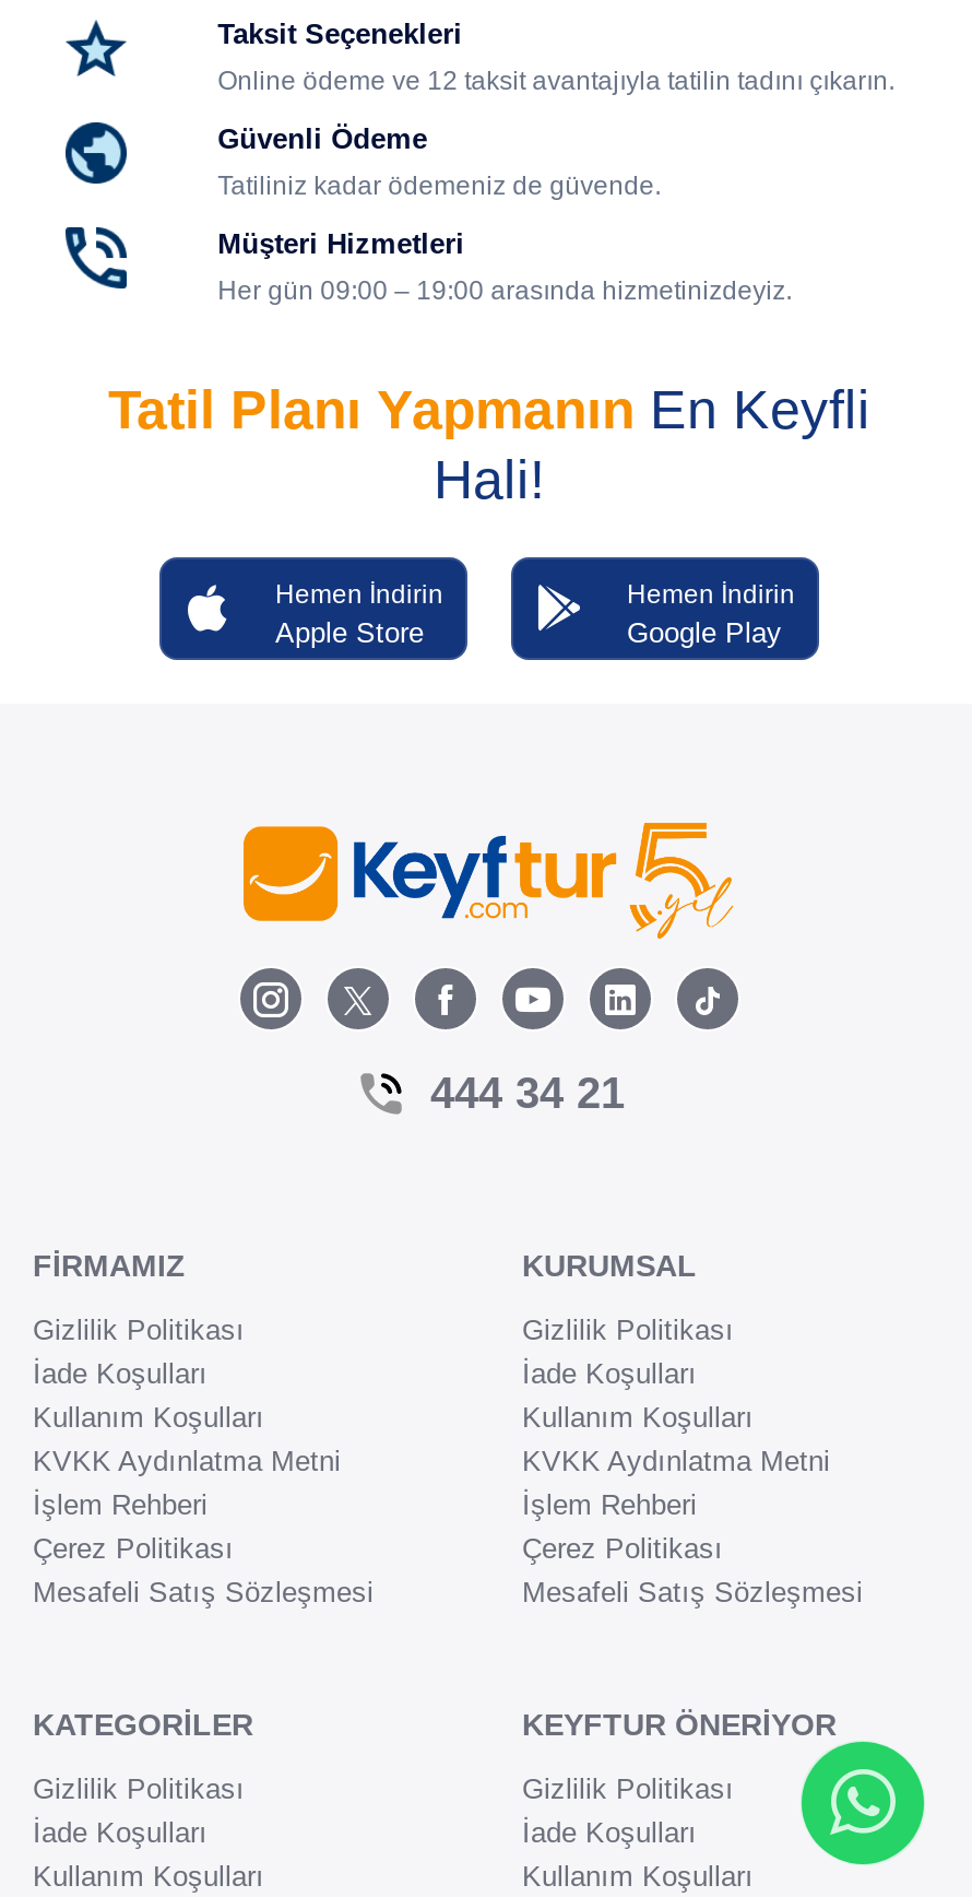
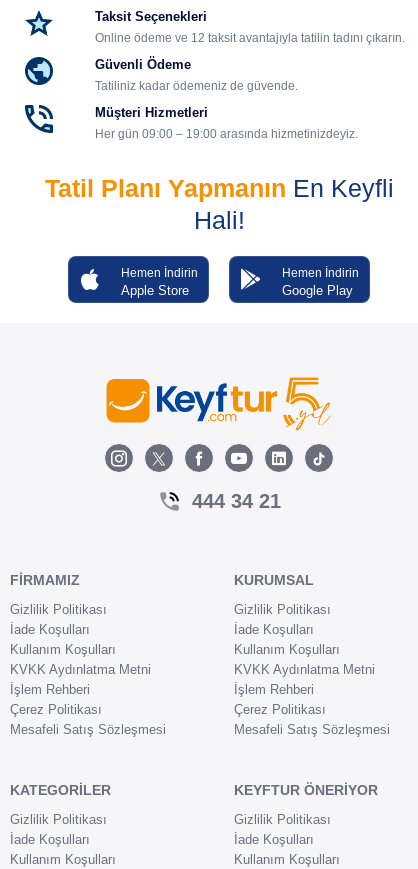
[799,1740,926,1866] [image] -> none

